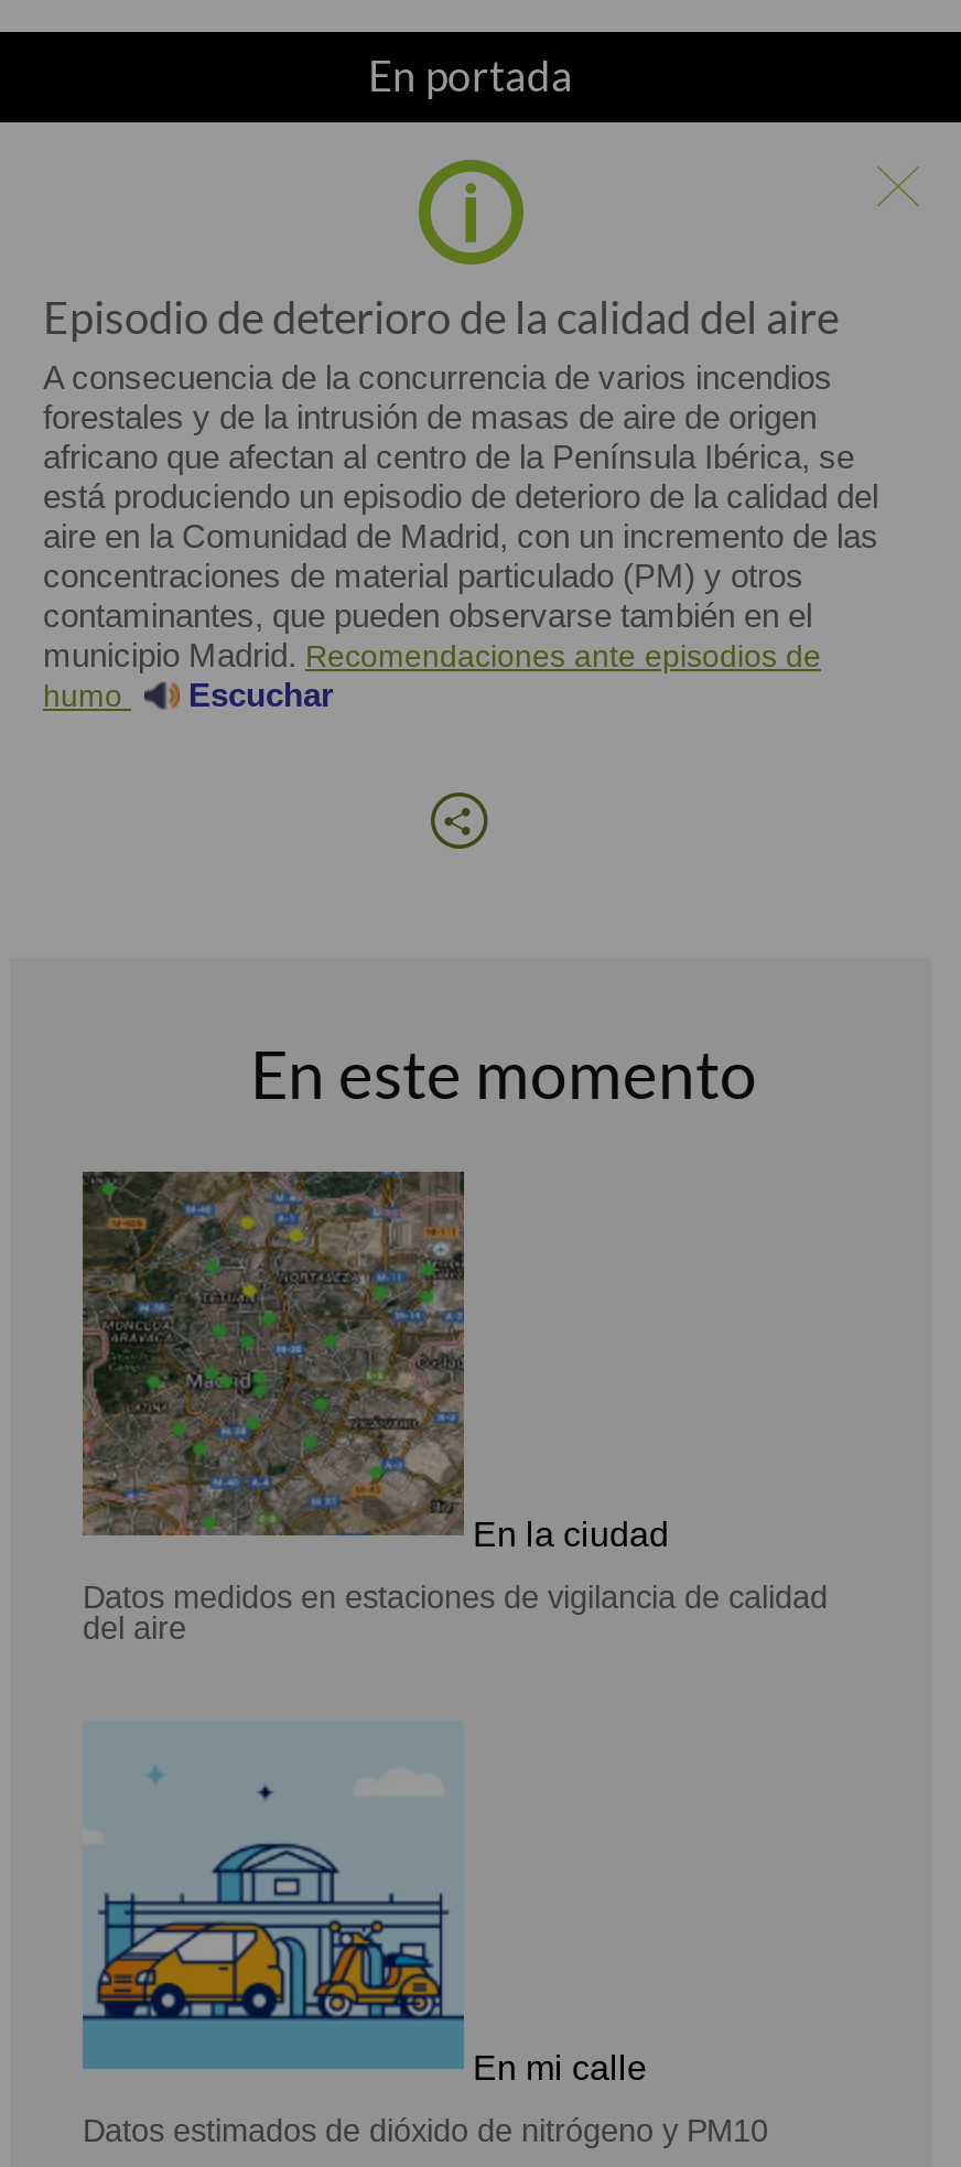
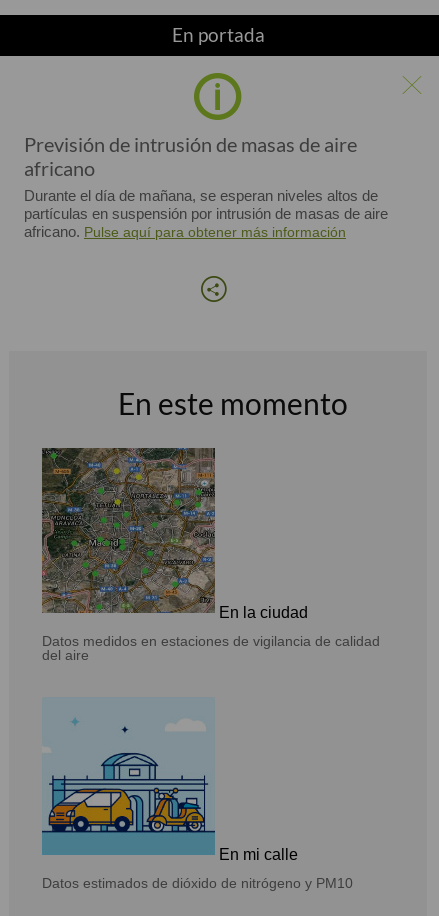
[43,290,878,713] Episodio de deterioro de la calidad del aire | A consecuencia de la concurrencia de varios incendios | forestales y de la intrusión de masas de aire de origen | africano que afectan al centro de la Península Ibérica, se | está produciendo un episodio de deterioro de la calidad del | aire en la Comunidad de Madrid, con un incremento de las | concentraciones de material particulado (PM) y otros | contaminantes, que pueden observarse también en el | municipio Madrid. Recomendaciones ante episodios de | humo | Escuchar -> [24,132,388,240] Previsión de intrusión de masas de aire | africano | Durante el día de mañana, se esperan niveles altos de | partículas en suspensión por intrusión de masas de aire | africano. Pulse aquí para obtener más información

